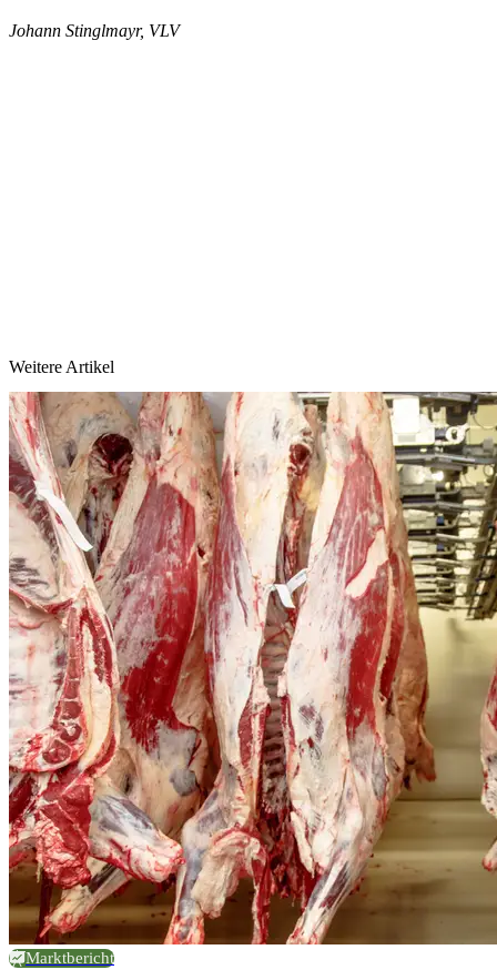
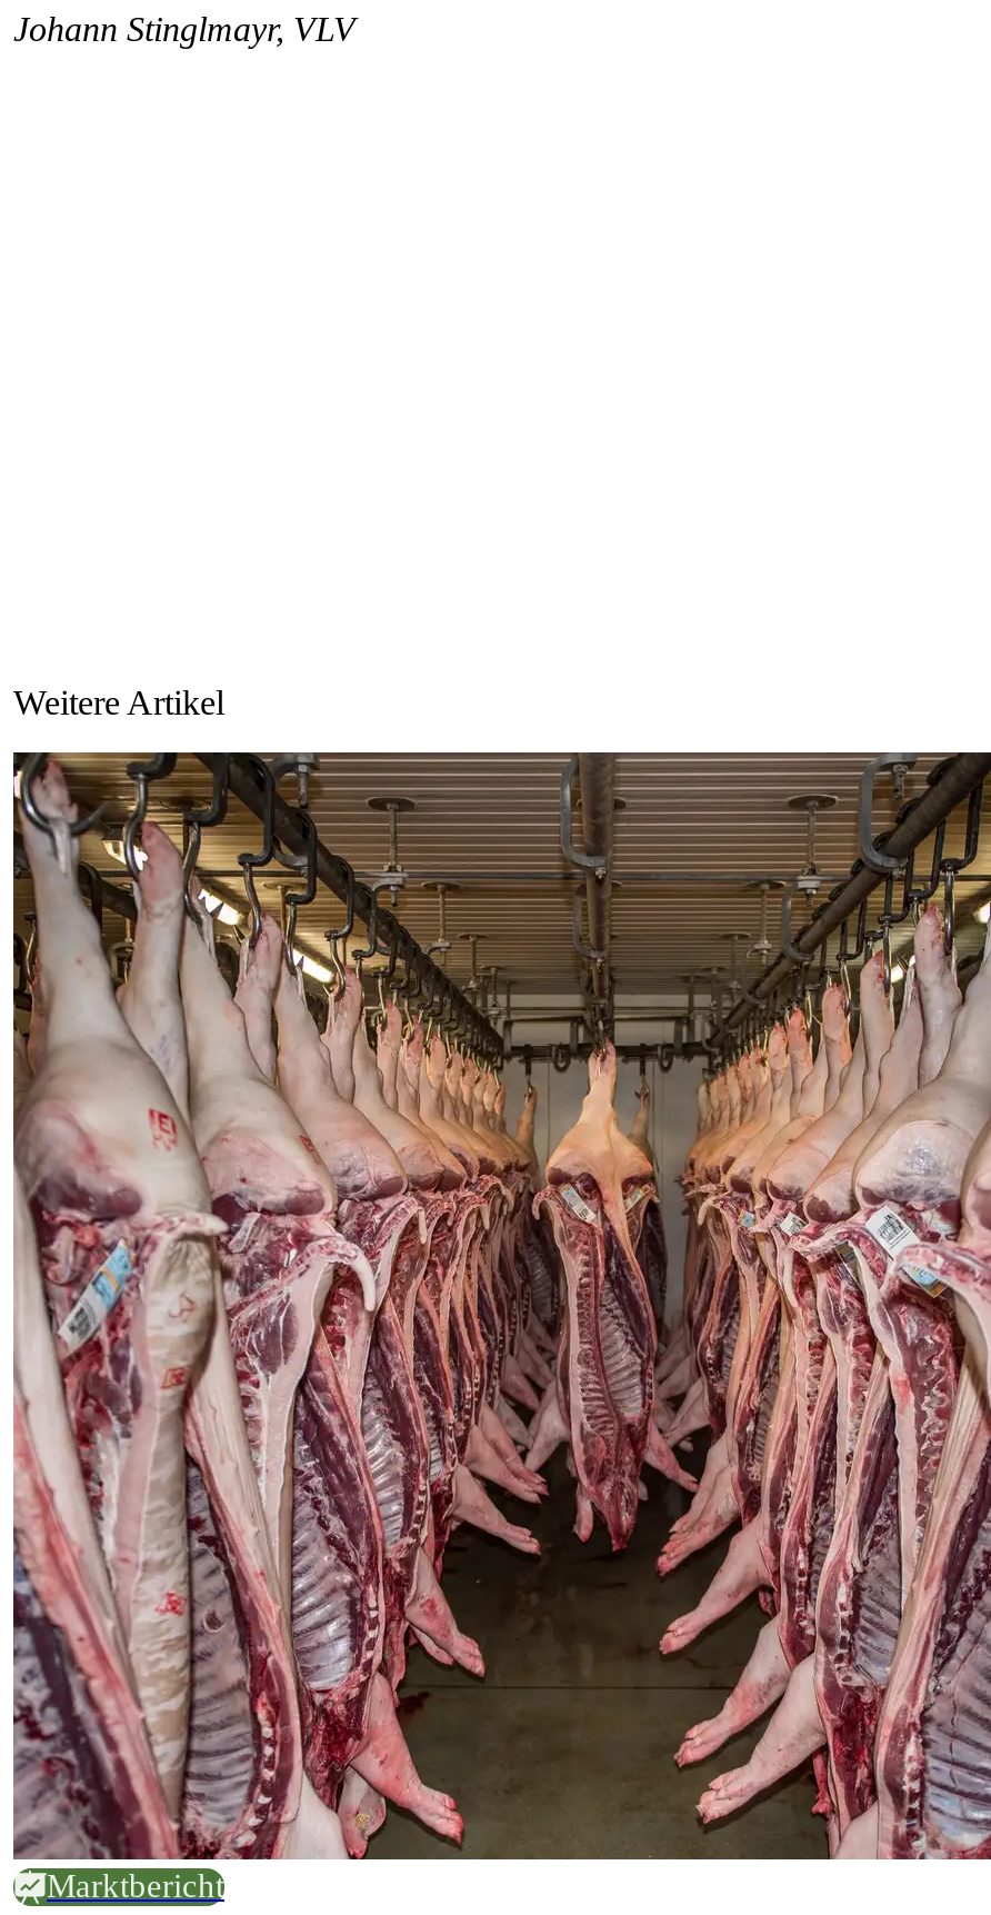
[8,391,494,946] [image] -> [11,750,984,1862] [image]

